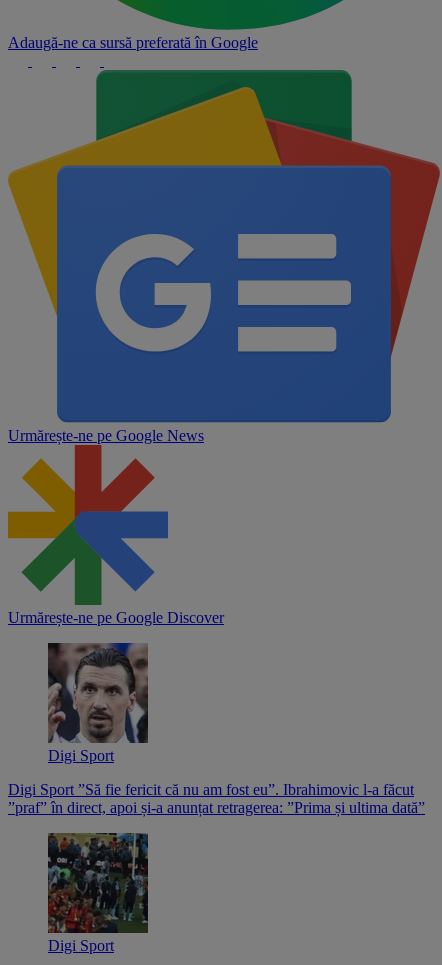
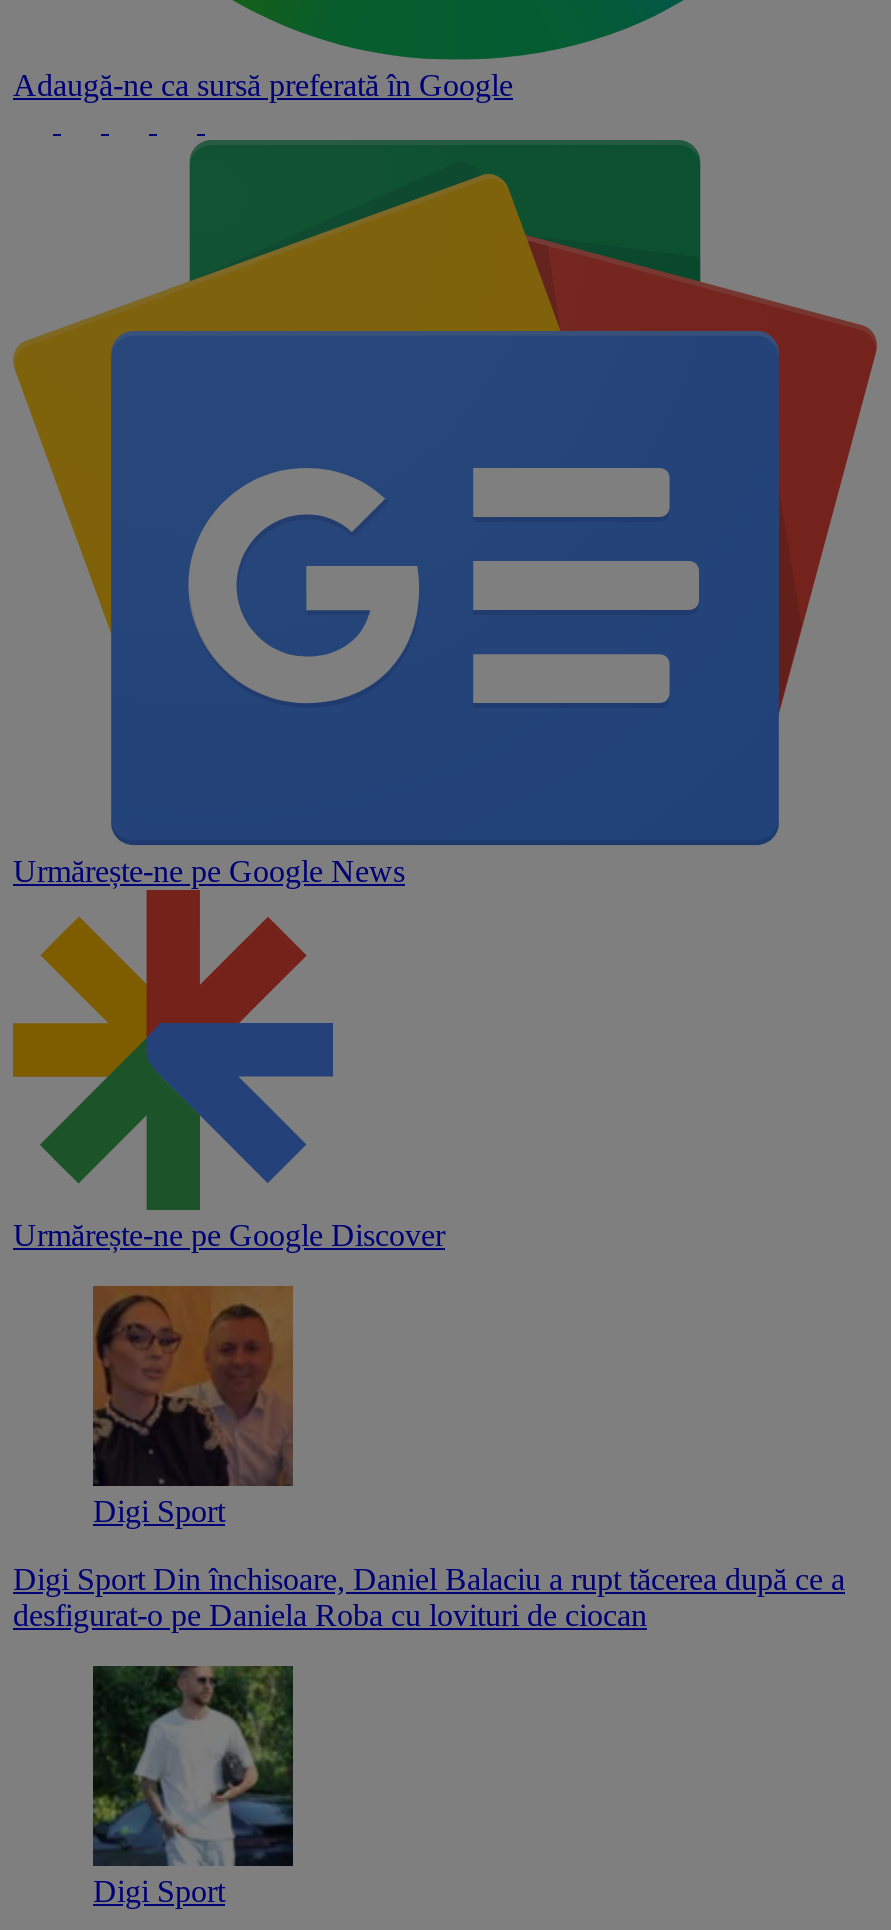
[8,642,425,816] [image] | Digi Sport”Să fie fericit că nu am fost eu”. Ibrahimovic l-a făcut | ”praf” în direct, apoi și-a anunțat retragerea: ”Prima și ultima dată” -> [13,1284,845,1632] [image] | Digi Sport Din închisoare, Daniel Balaciu a rupt tăcerea după ce a | desfigurat-o pe Daniela Roba cu lovituri de ciocan
[47,832,149,934] [image] -> [91,1664,295,1868] [image]

